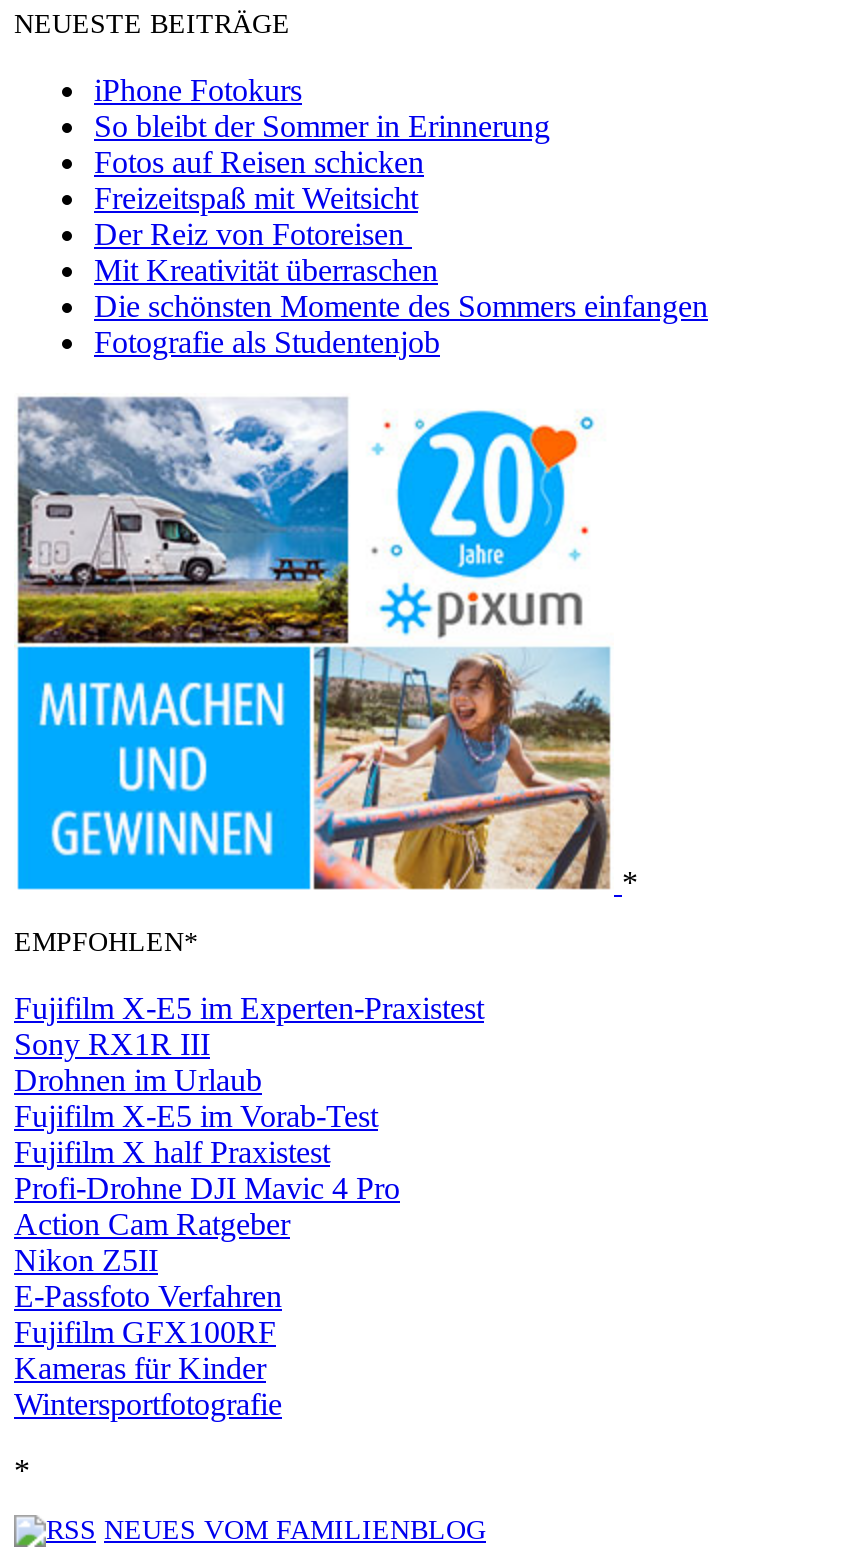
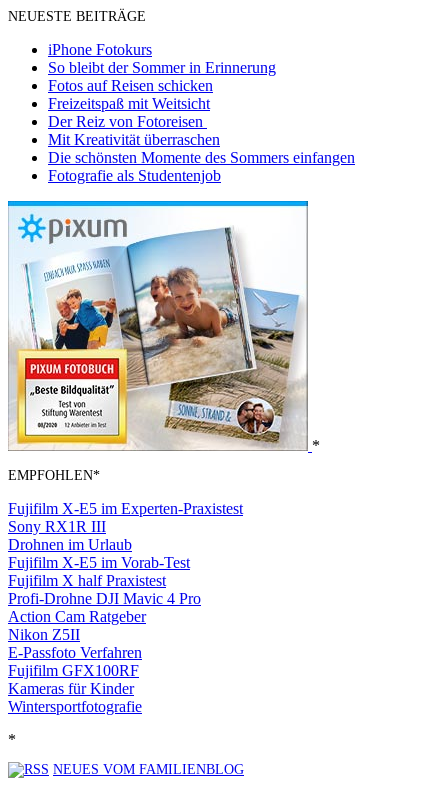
[14,393,614,893] [image] -> [7,200,309,452] [image]

